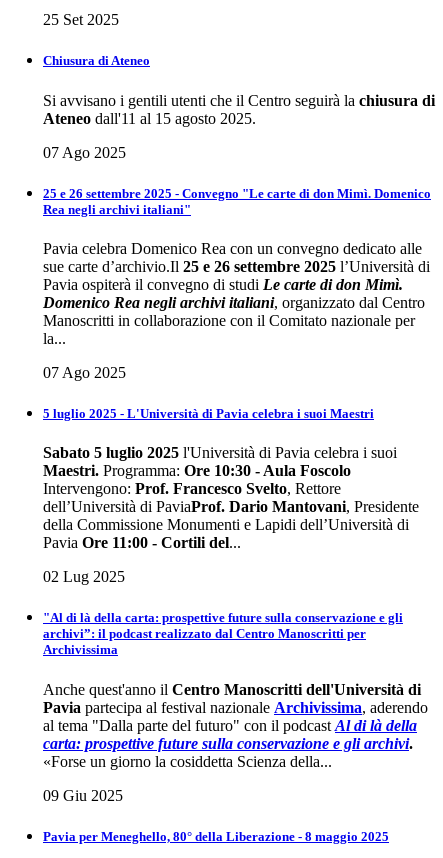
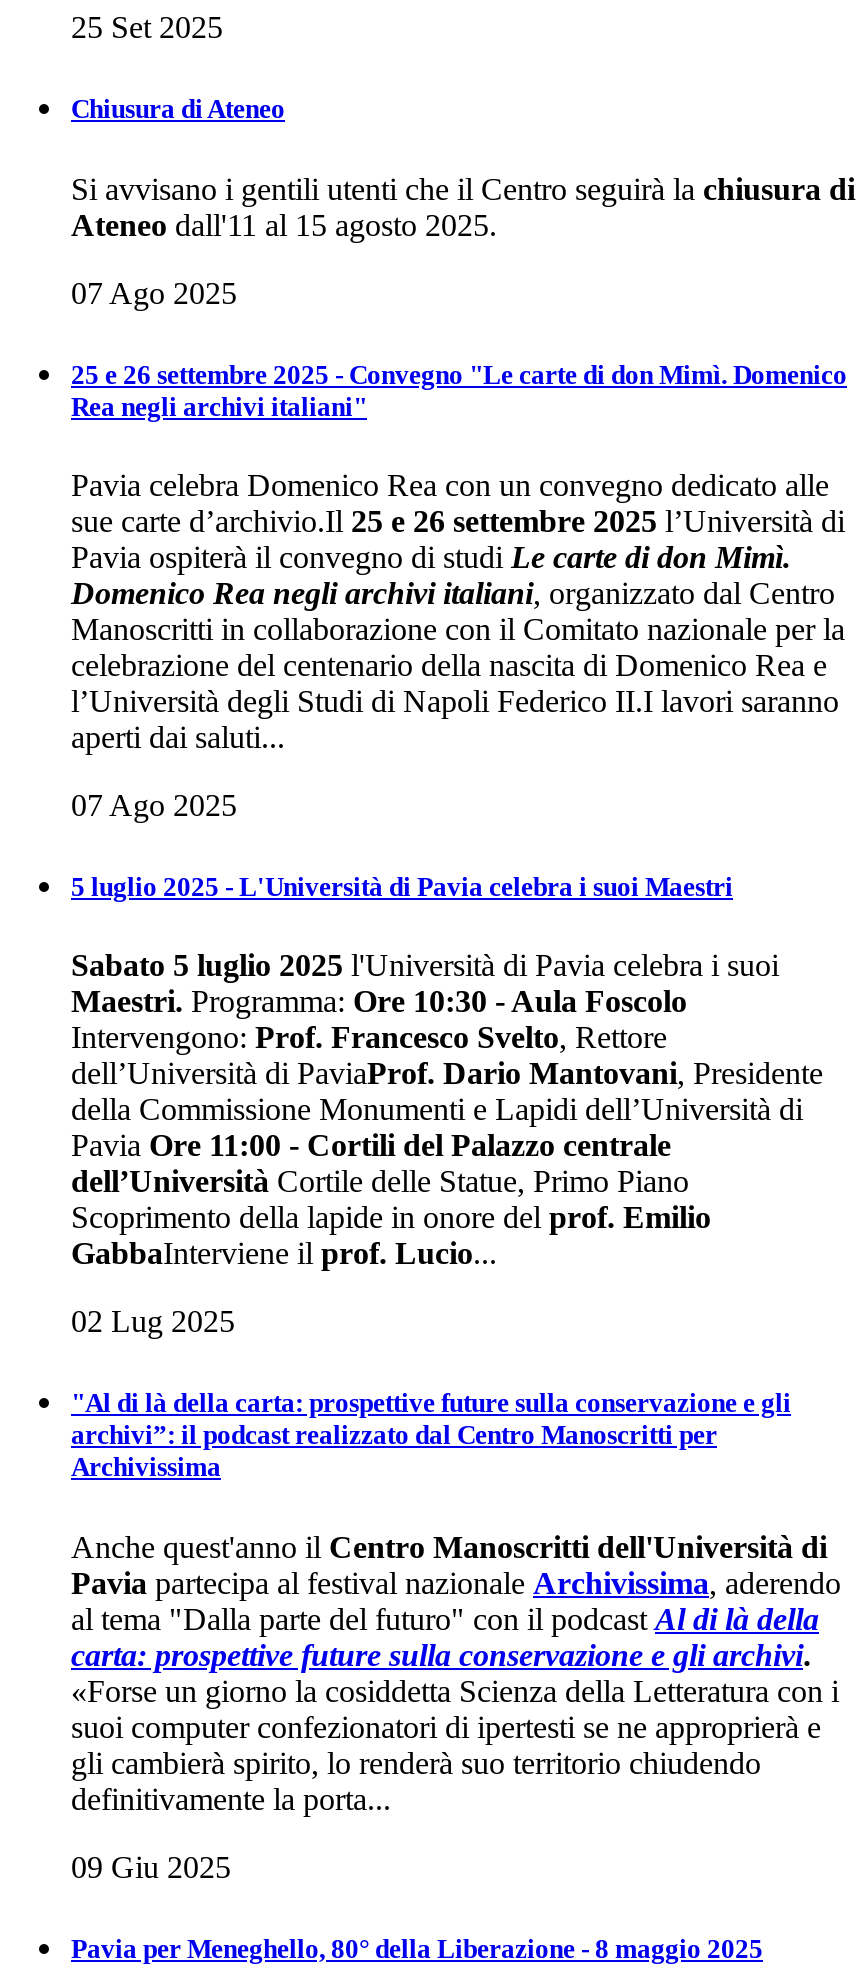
[43,312,415,347] Manoscritti in collaborazione con il Comitato nazionale per | la... -> [71,612,845,754] Manoscritti in collaborazione con il Comitato nazionale per la | celebrazione del centenario della nascita di Domenico Rea e | l’Università degli Studi di Napoli Federico II.I lavori saranno | aperti dai saluti...
[43,534,241,551] Pavia Ore 11:00 - Cortili del... -> [71,1128,711,1270] Pavia Ore 11:00 - Cortili del Palazzo centrale | dell’Università Cortile delle Statue, Primo Piano | Scoprimento della lapide in onore del prof. Emilio | GabbaInterviene il prof. Lucio...
[43,753,332,770] «Forse un giorno la cosiddetta Scienza della... -> [71,1673,839,1815] «Forse un giorno la cosiddetta Scienza della Letteratura con i | suoi computer confezionatori di ipertesti se ne approprierà e | gli cambierà spirito, lo renderà suo territorio chiudendo | definitivamente la porta...

